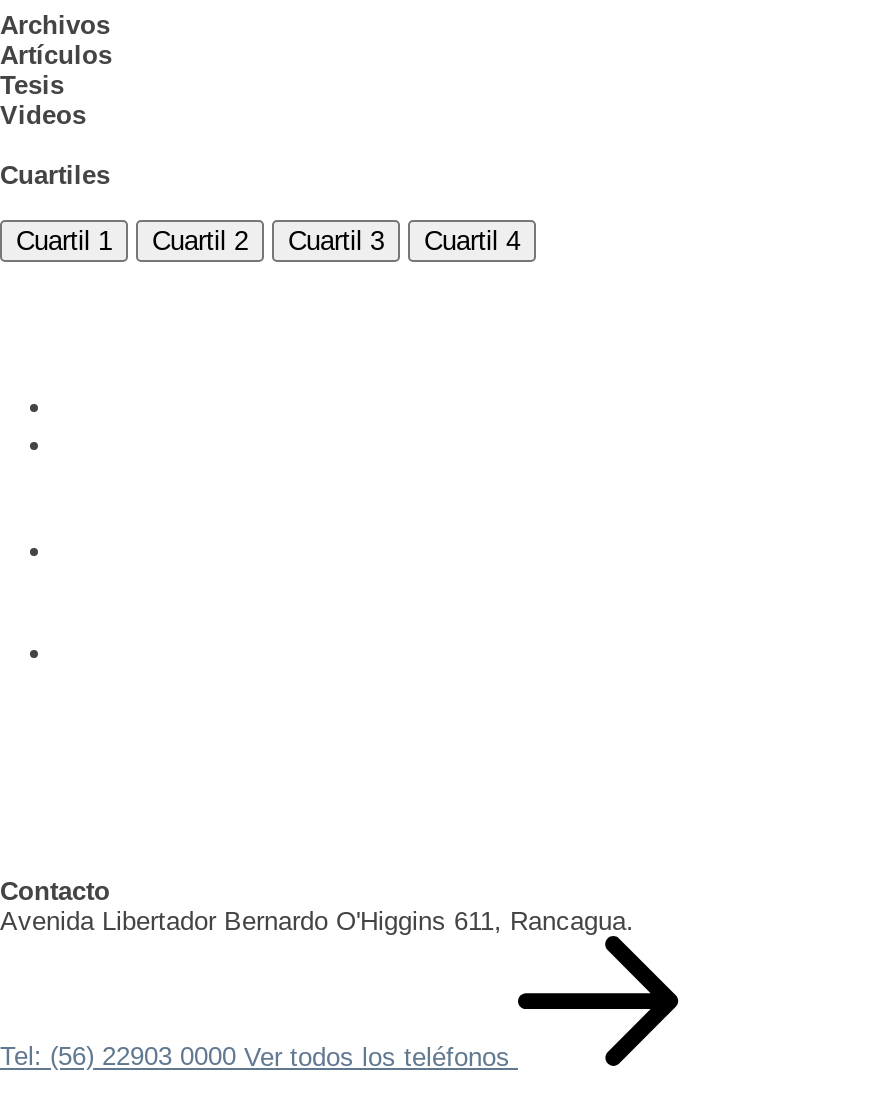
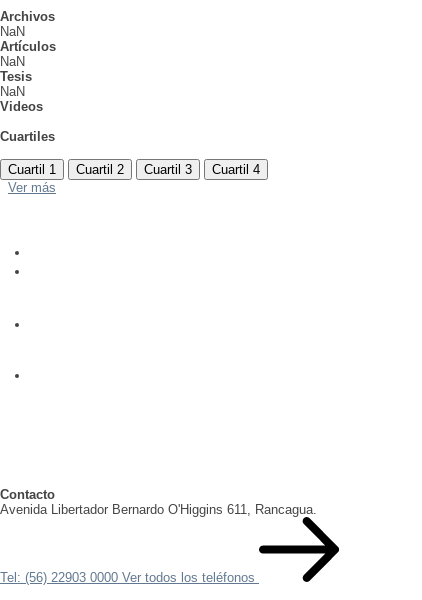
none -> [0,24,25,39] NaN
none -> [0,54,25,69] NaN
none -> [0,84,25,99] NaN
none -> [8,180,56,195] Ver más

